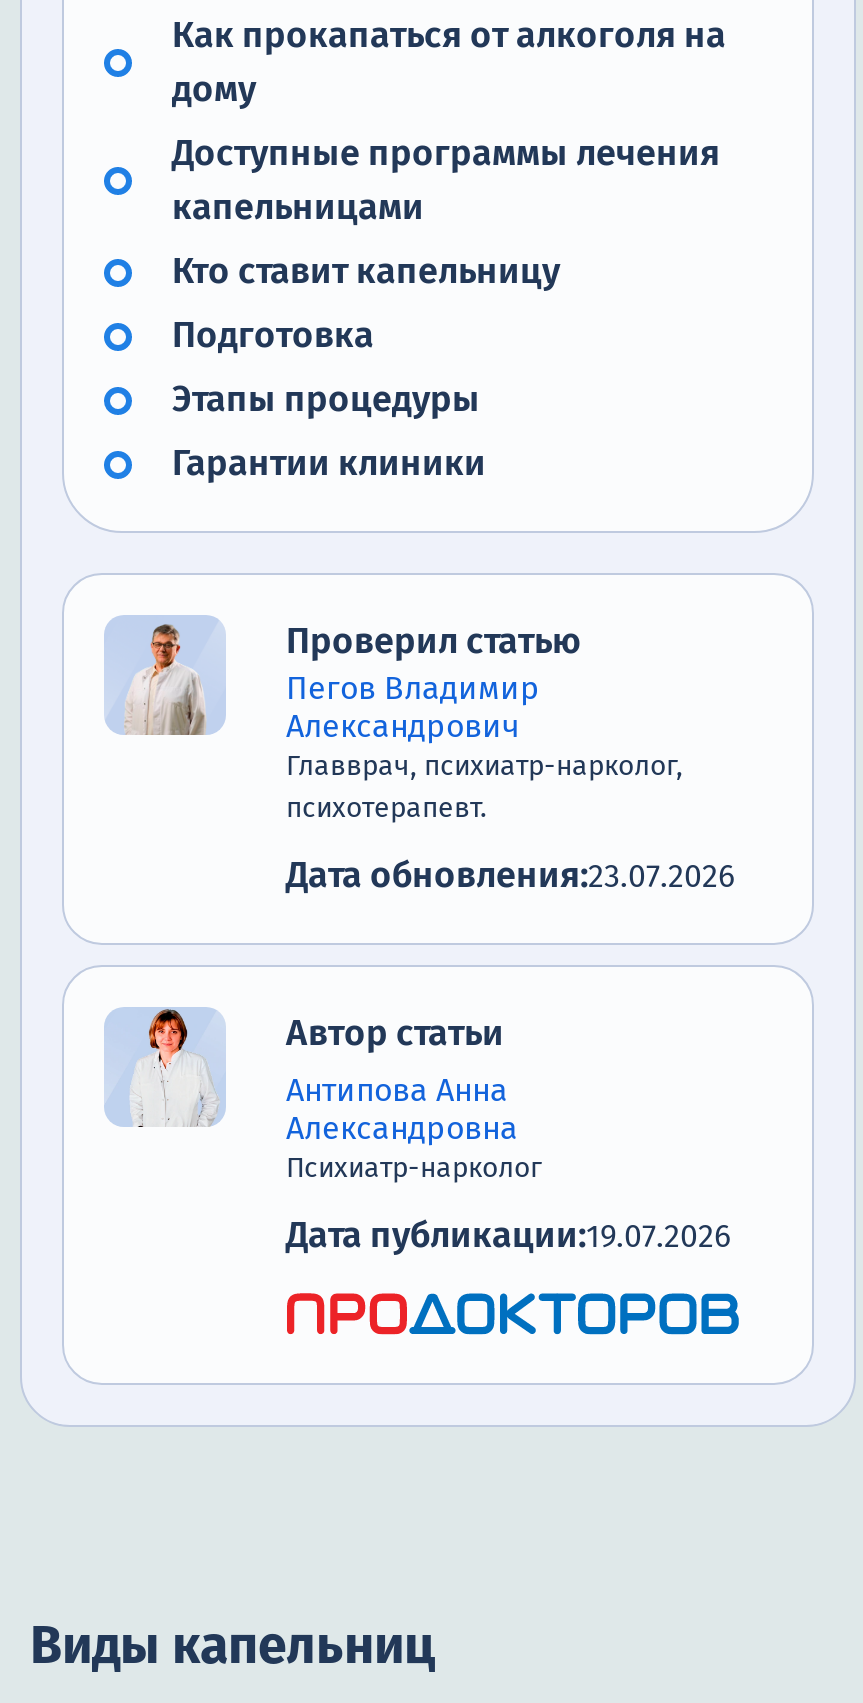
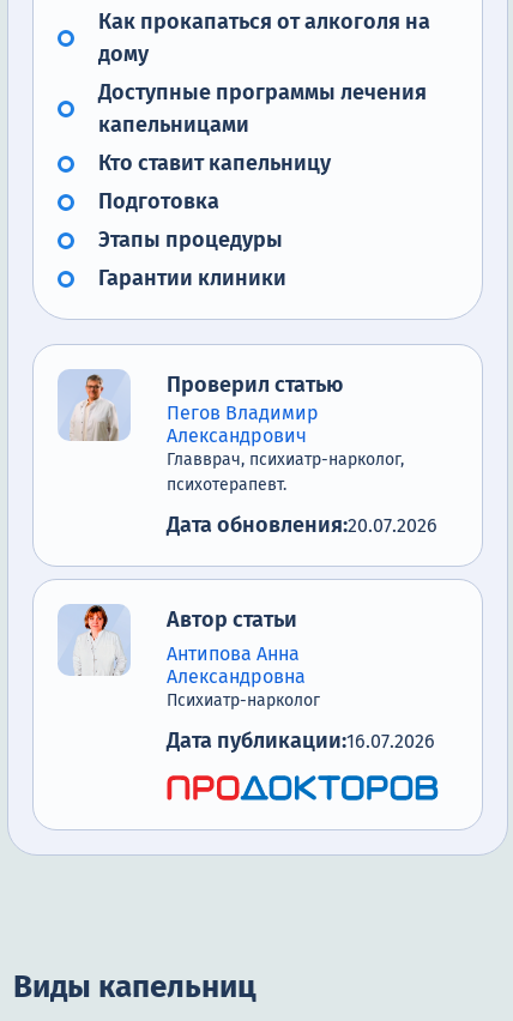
[286,854,736,898] Дата обновления:23.07.2026 -> [167,512,437,539] Дата обновления:20.07.2026
[286,1214,732,1258] Дата публикации:19.07.2026 -> [167,728,435,754] Дата публикации:16.07.2026

